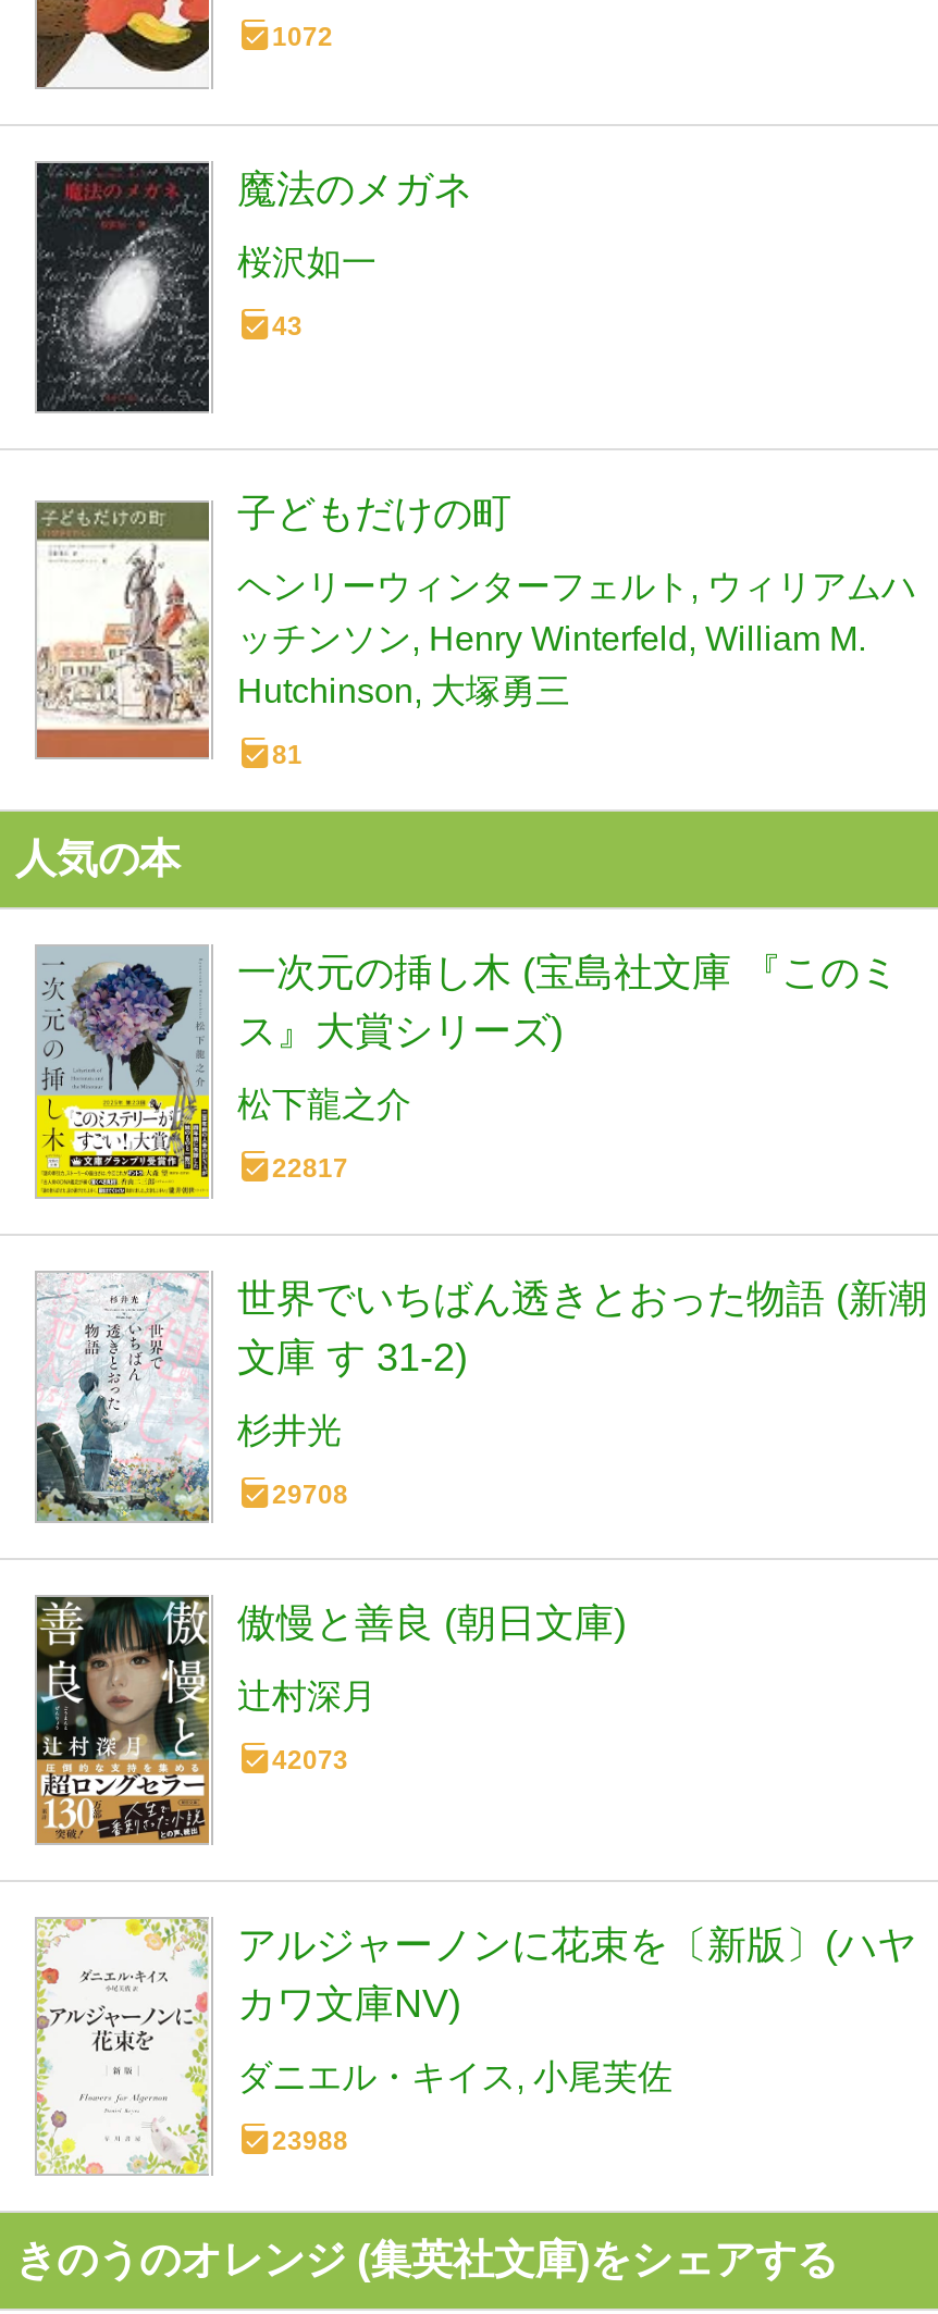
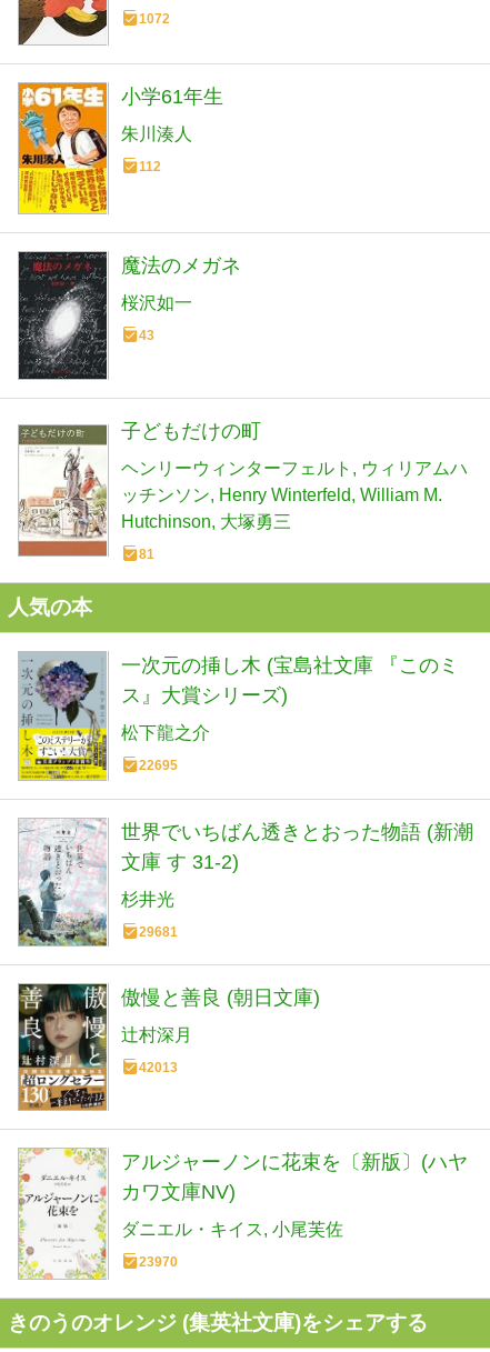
none -> [18,82,223,214] [image] | 小学61年生 | 朱川湊人 | 112
[272,1153,348,1183] 22817 -> [139,758,178,773] 22695
[272,1480,348,1510] 29708 -> [139,925,178,940] 29681
[272,1745,348,1775] 42073 -> [139,1060,178,1075] 42013
[272,2125,348,2156] 23988 -> [139,1254,178,1270] 23970

